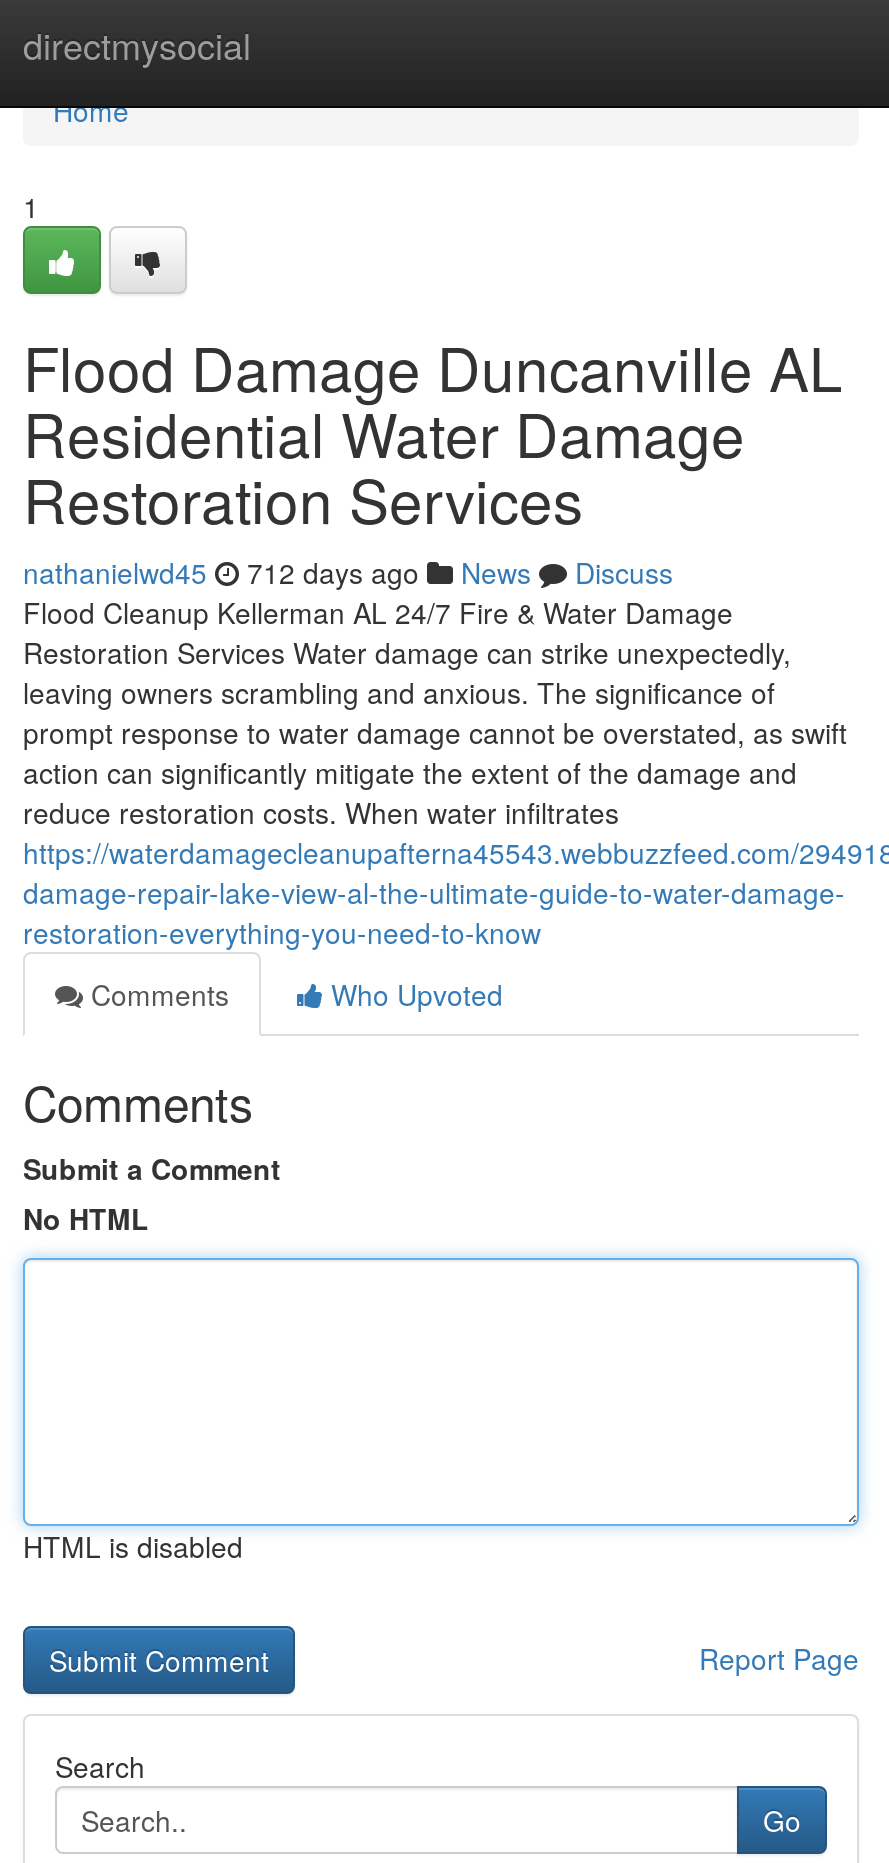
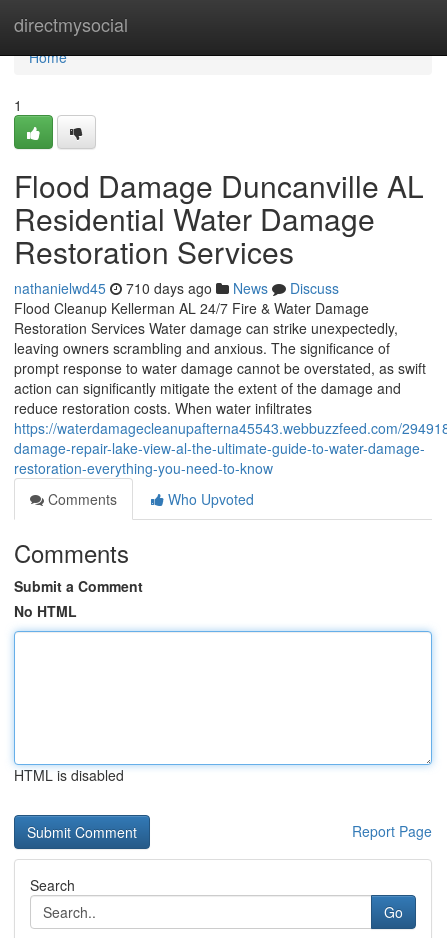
[23,552,673,592] nathanielwd45 712 days ago News Discuss -> [14,278,339,298] nathanielwd45 710 days ago News Discuss

